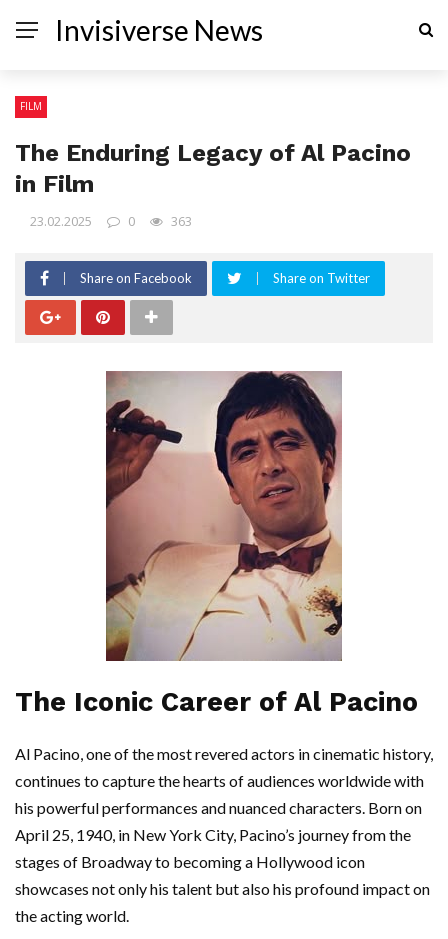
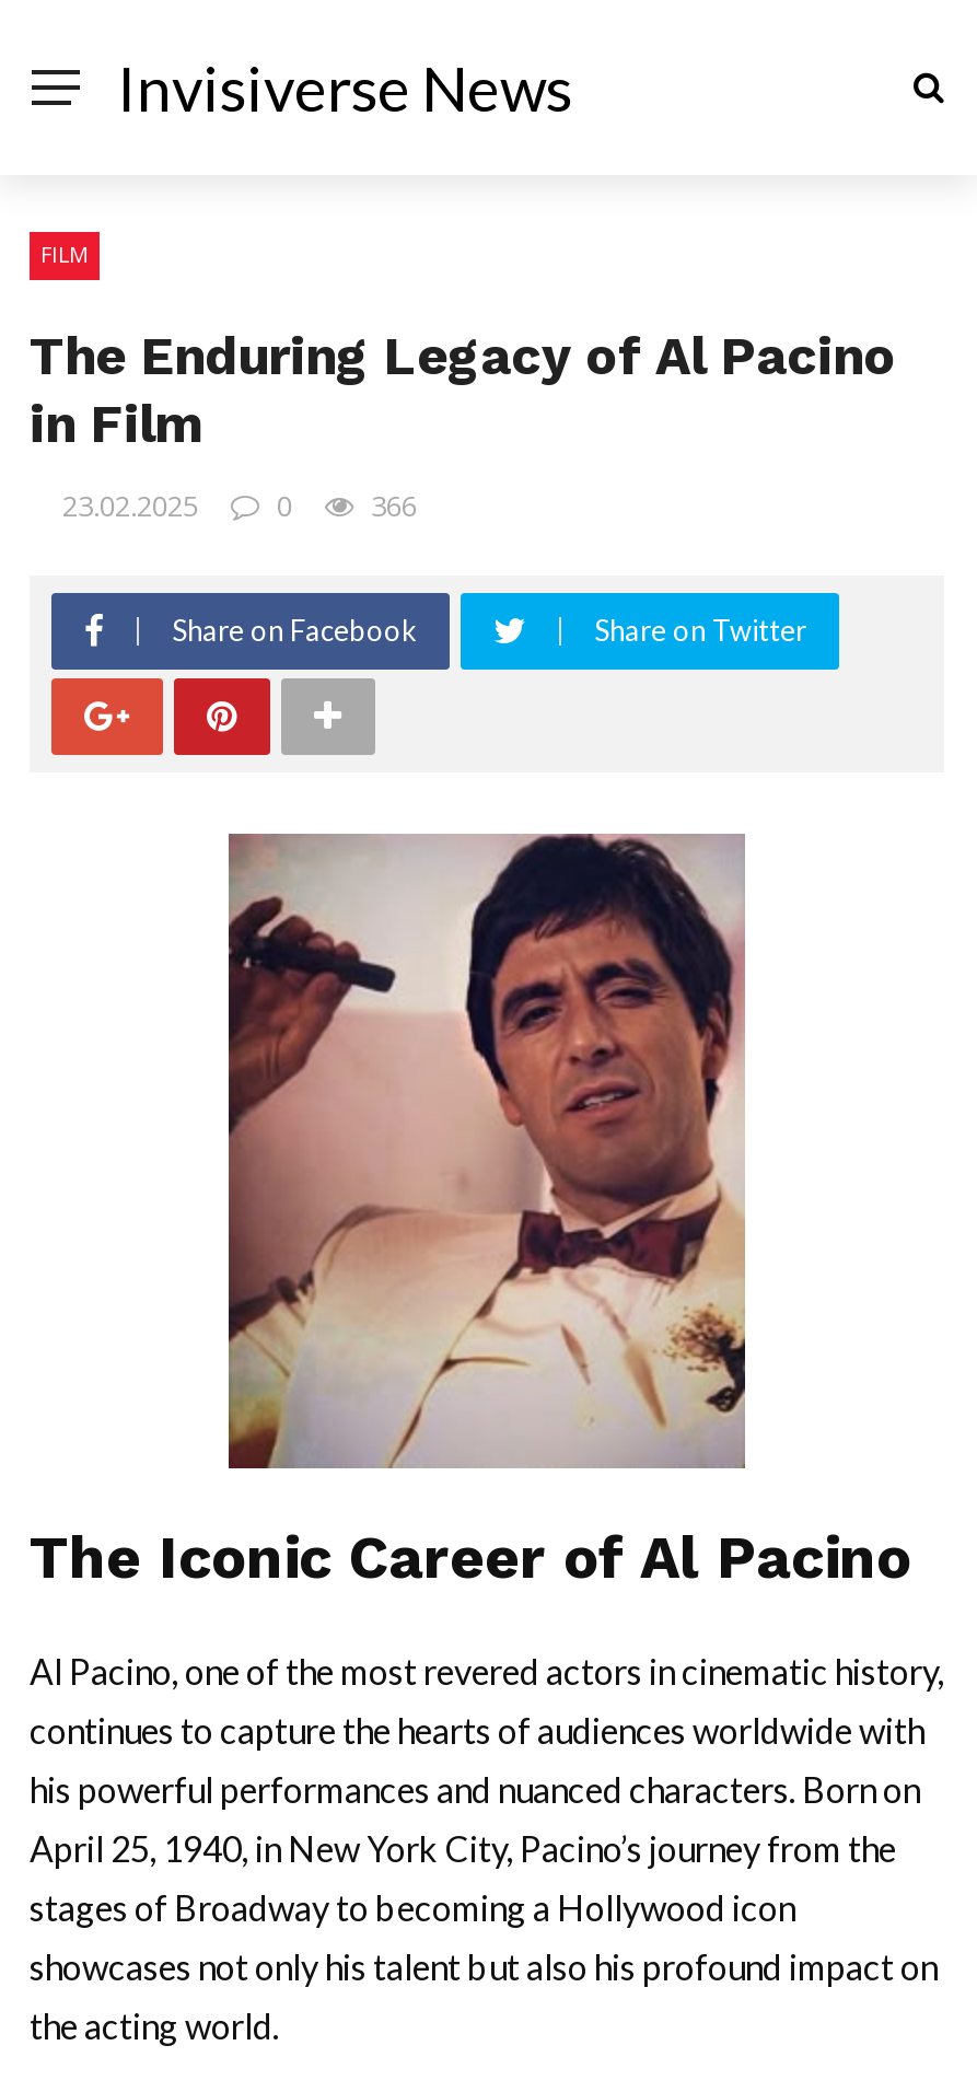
[30,212,192,230] 23.02.2025 0 363 -> [62,486,417,525] 23.02.2025 0 366

